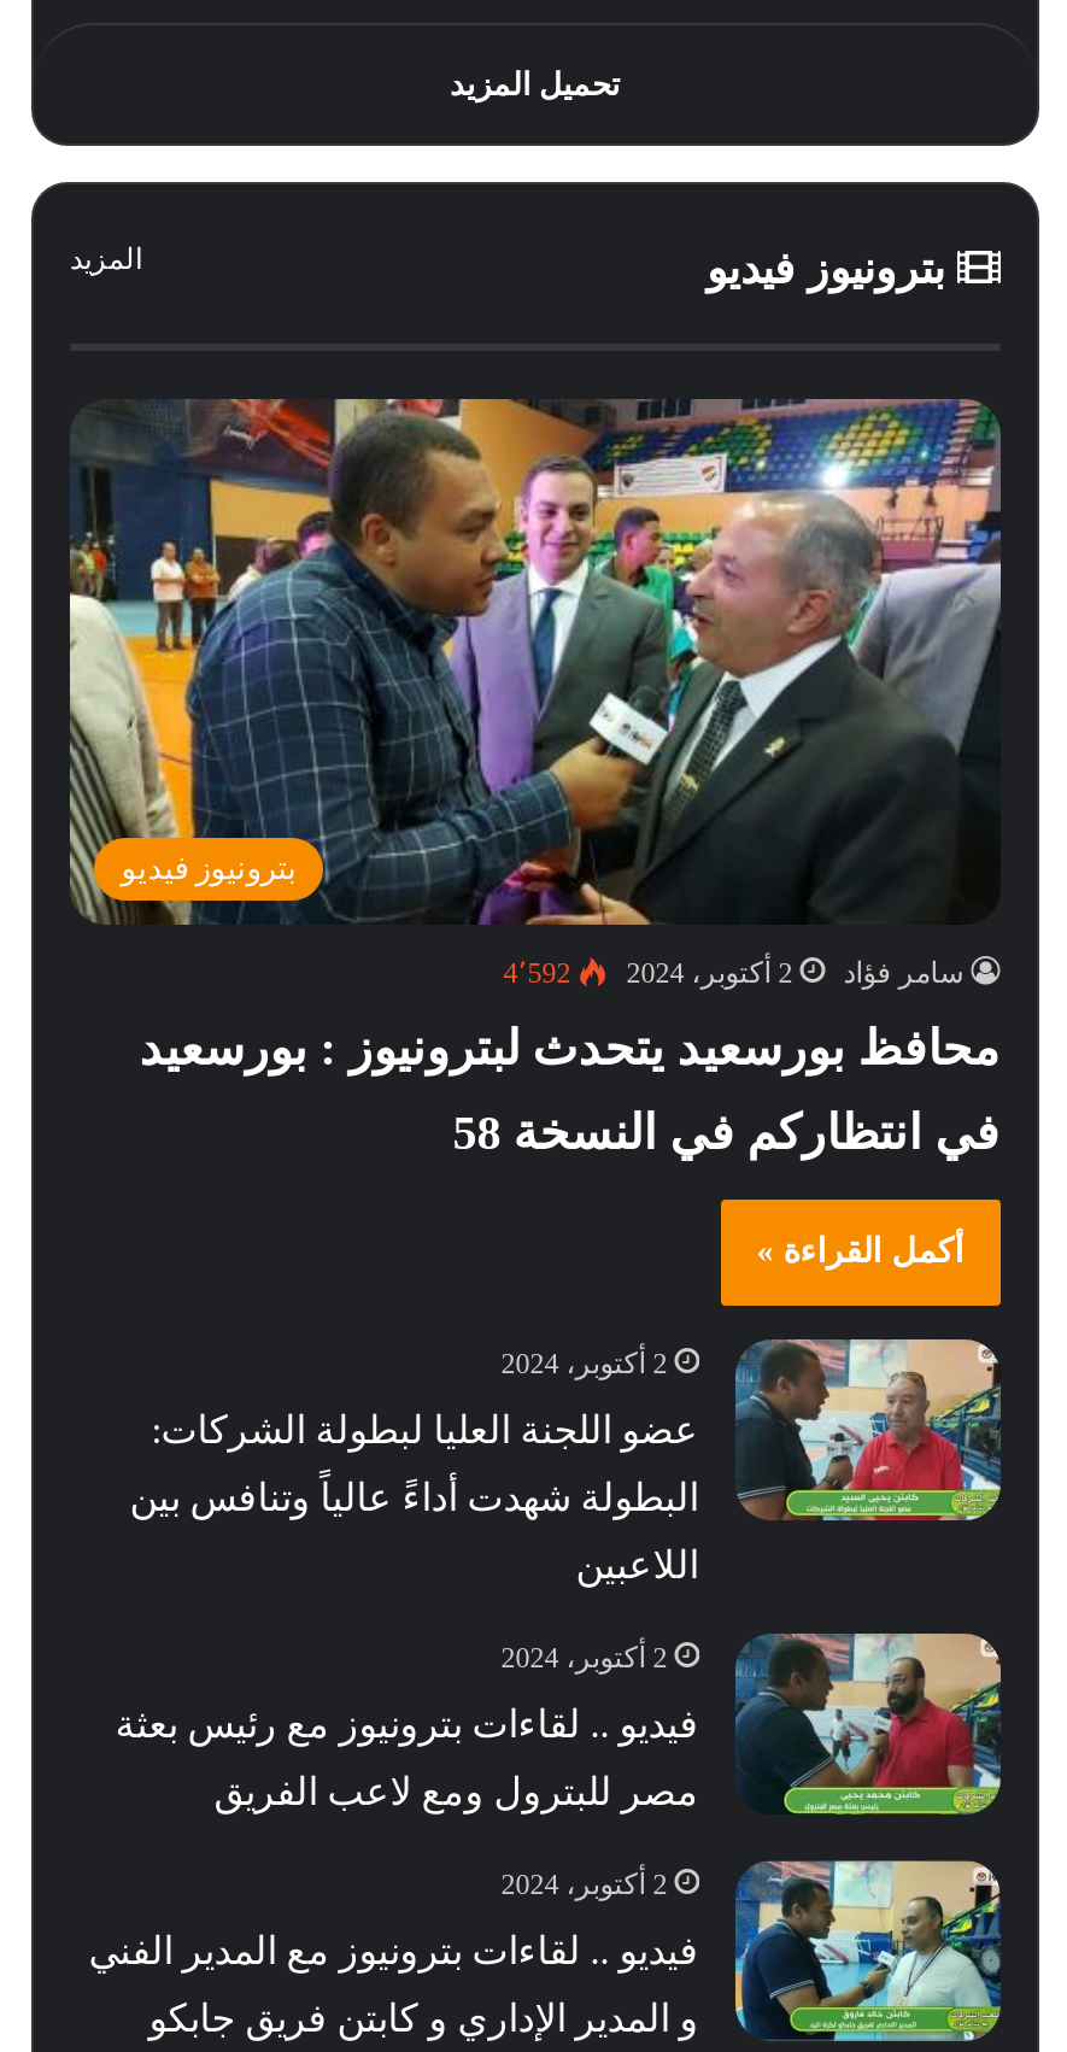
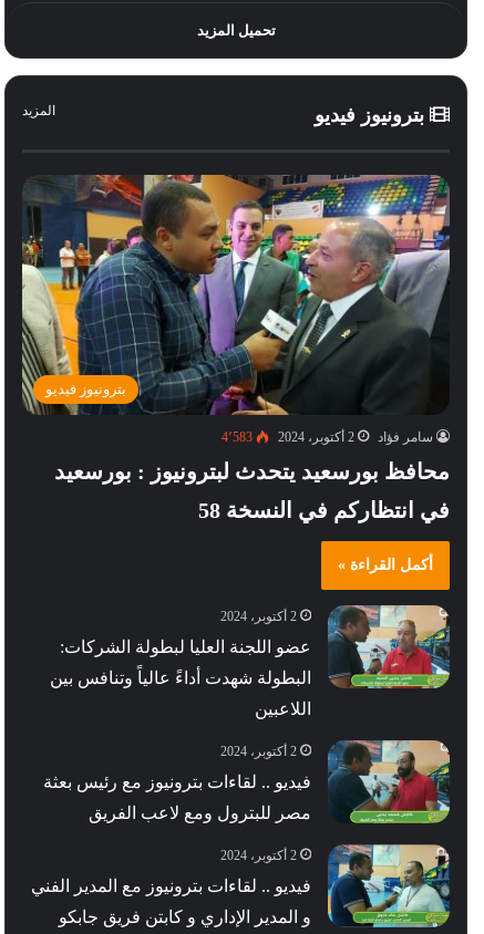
[503,955,571,989] 4٬592 -> [221,429,252,445] 4٬583

